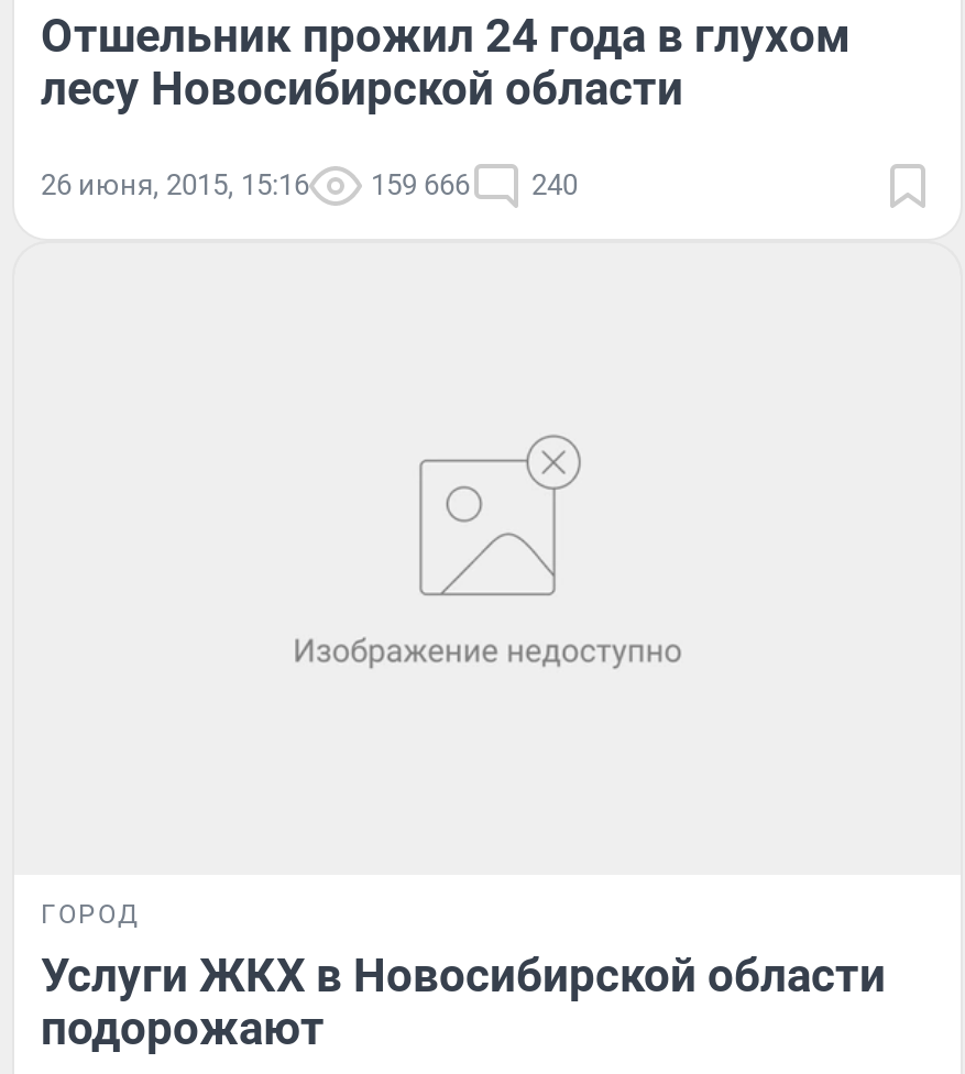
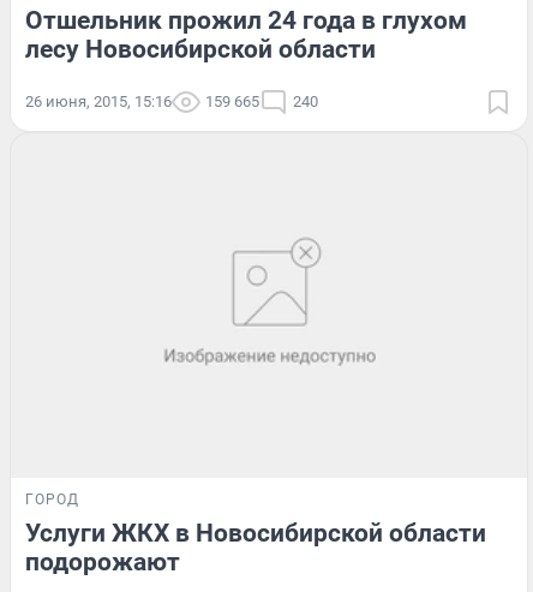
[41,168,578,201] 26 июня, 2015, 15:16 159 666 240 -> [25,92,318,110] 26 июня, 2015, 15:16 159 665 240

